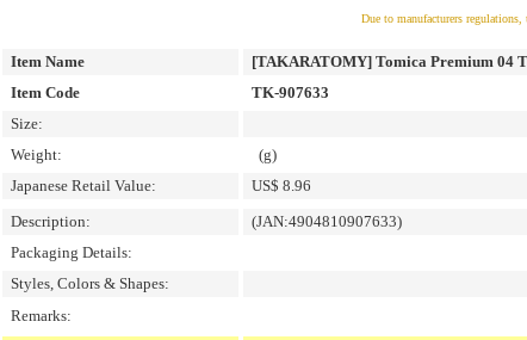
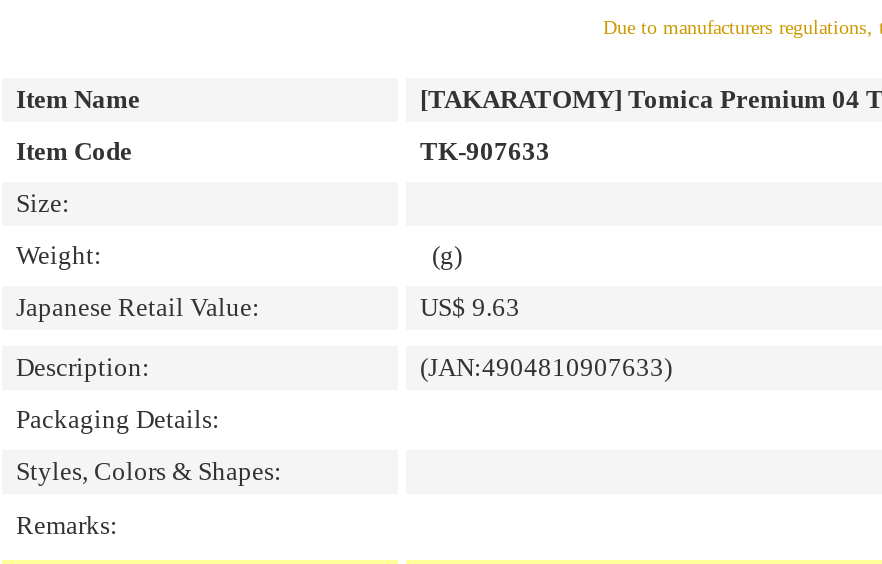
[252,177,311,194] US$ 8.96 -> [420,292,520,322] US$ 9.63

